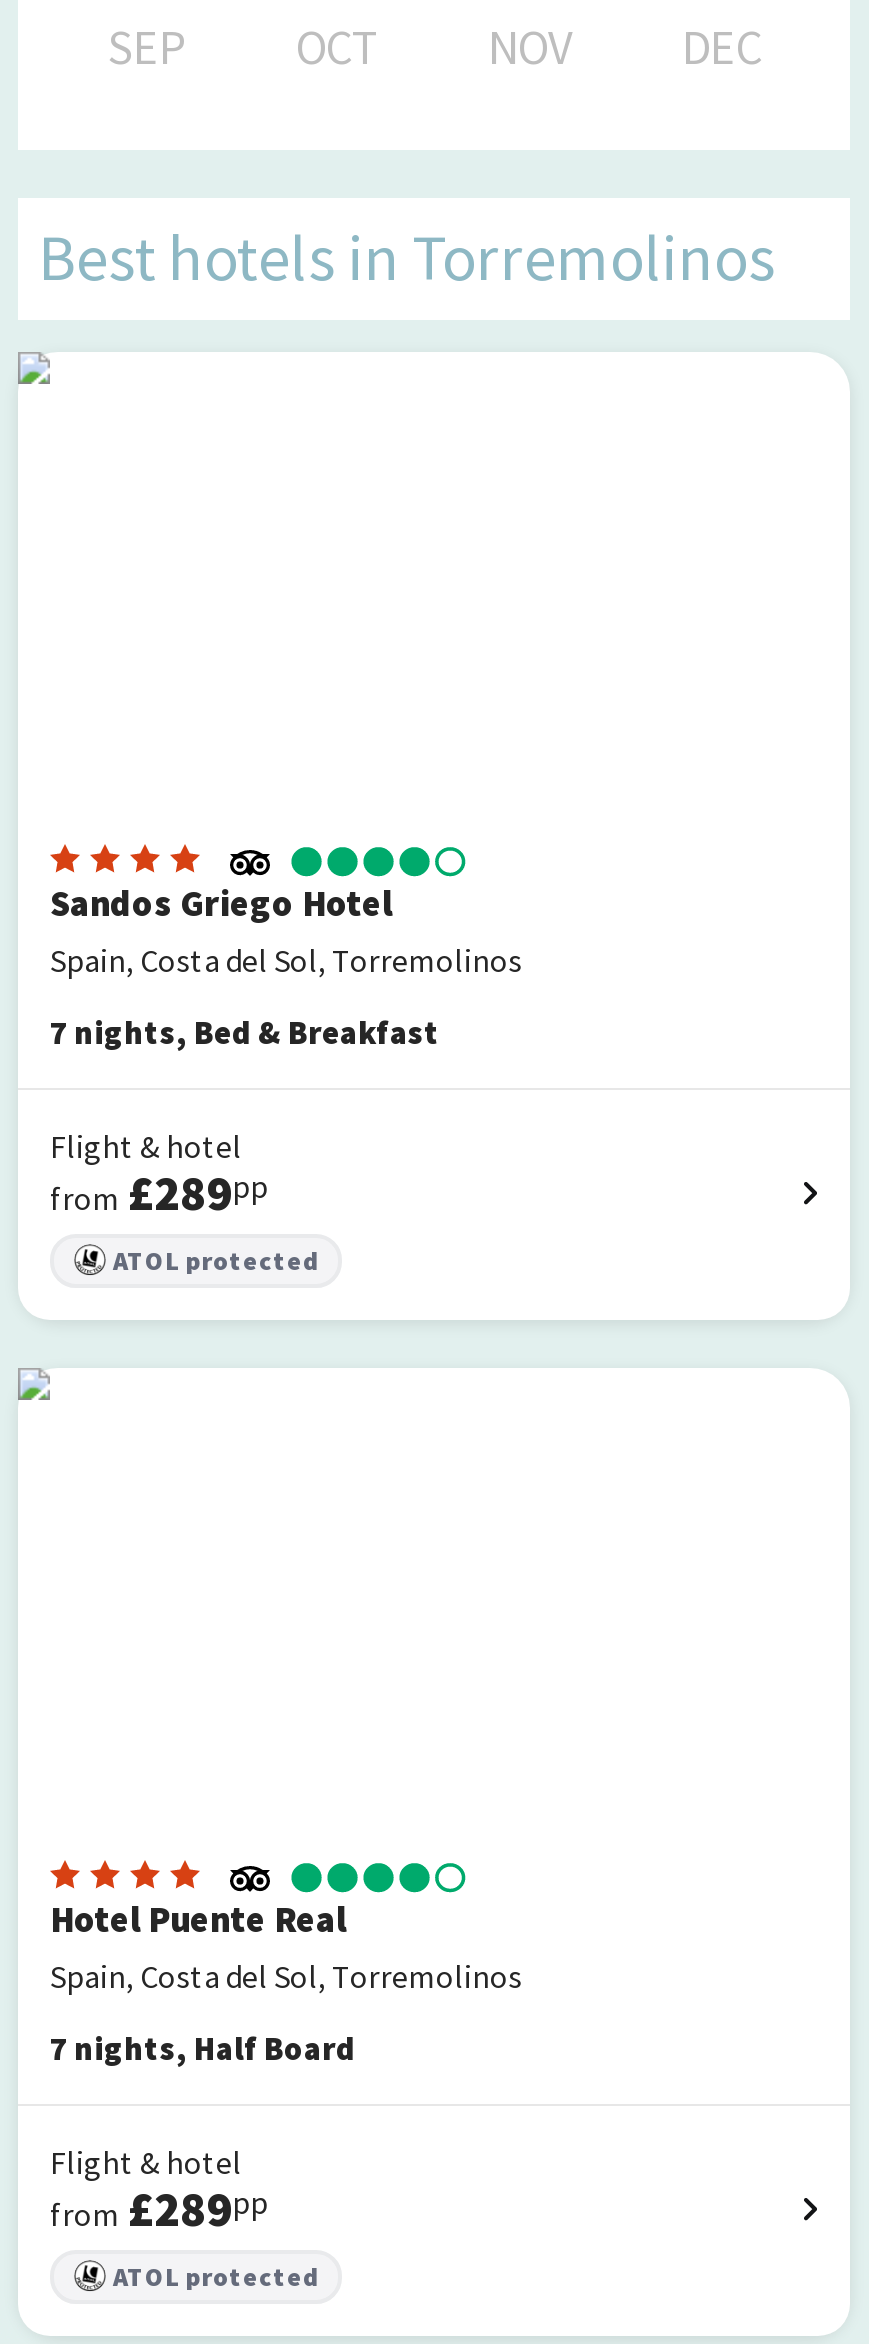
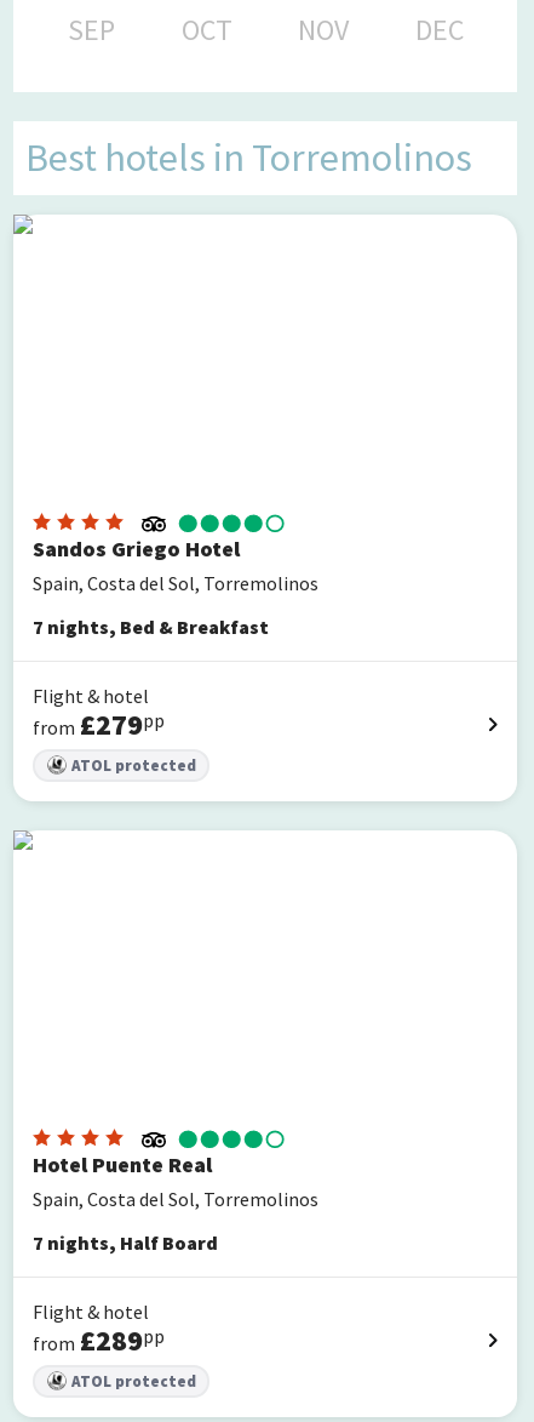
[50,1161,268,1223] from £289pp -> [33,705,165,743] from £279pp

